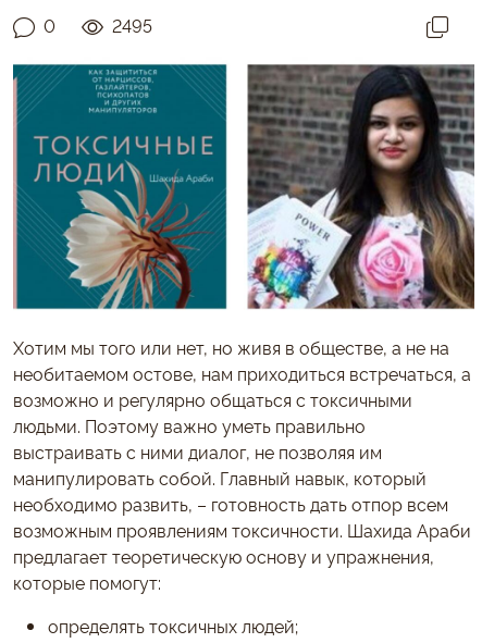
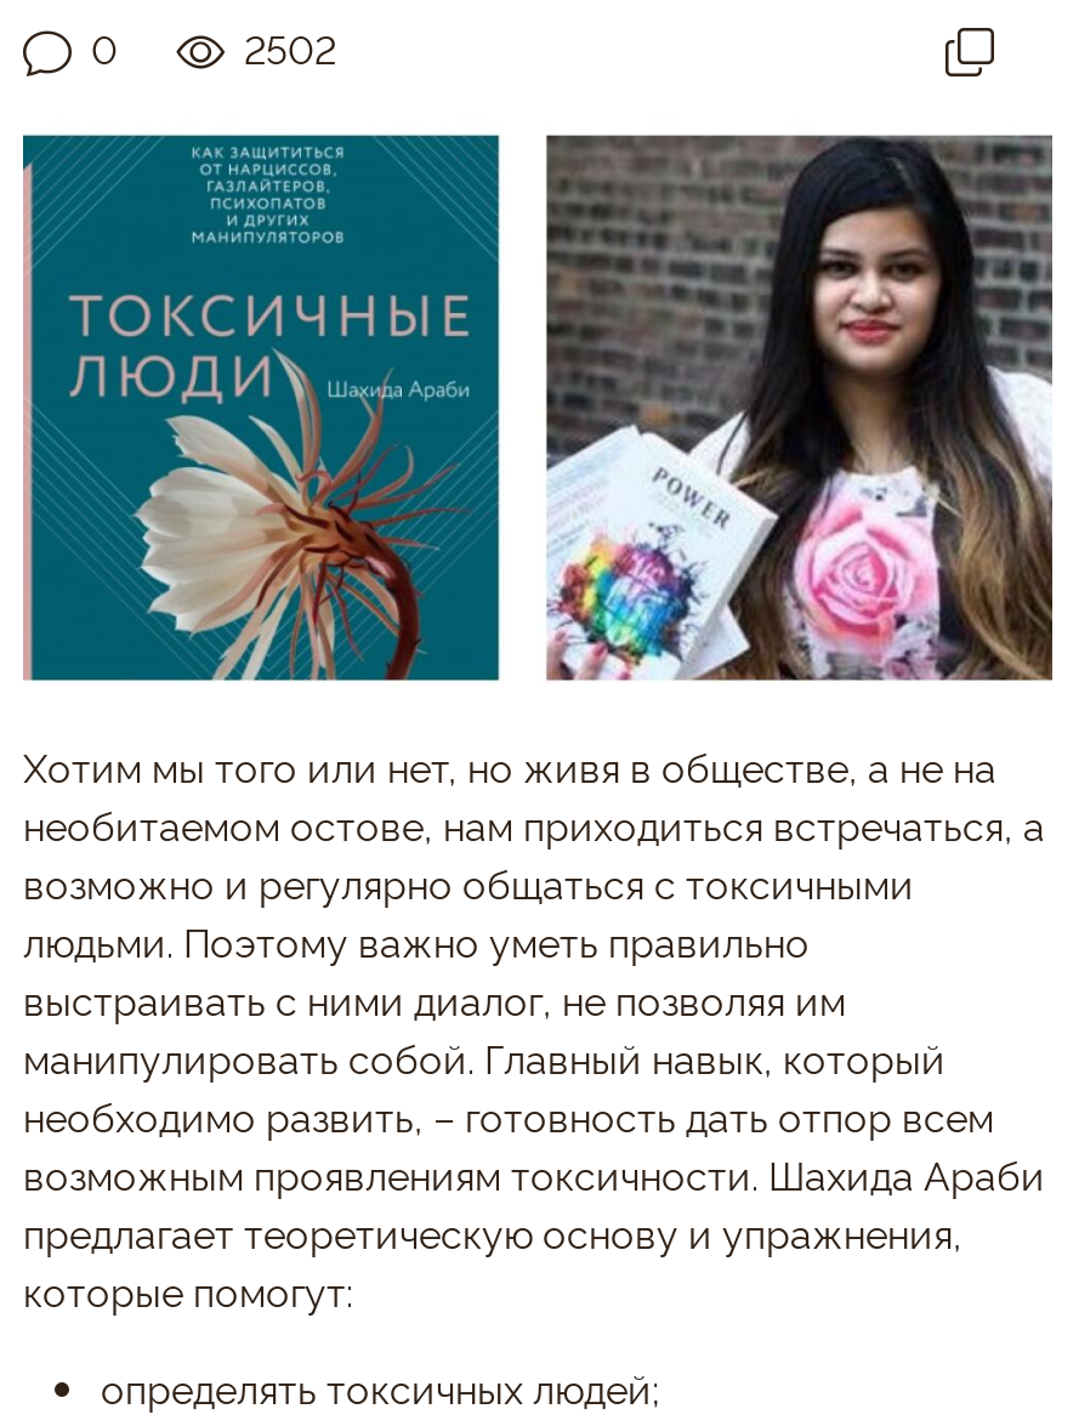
[112,13,152,36] 2495 -> [244,19,336,73] 2502

